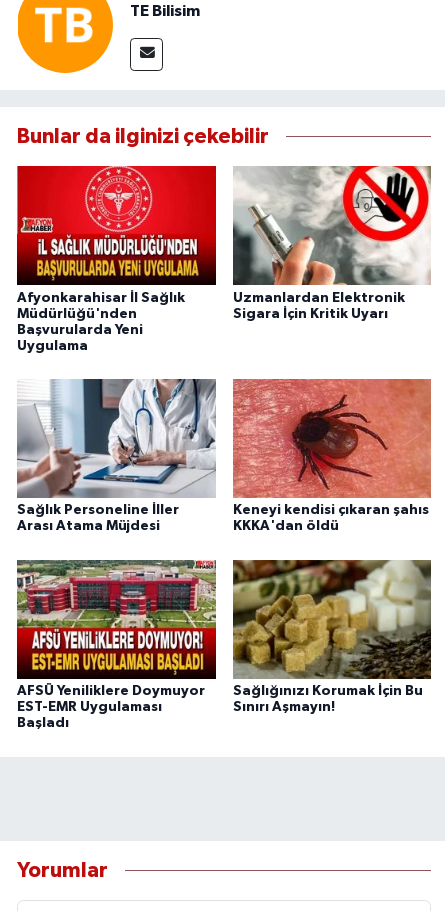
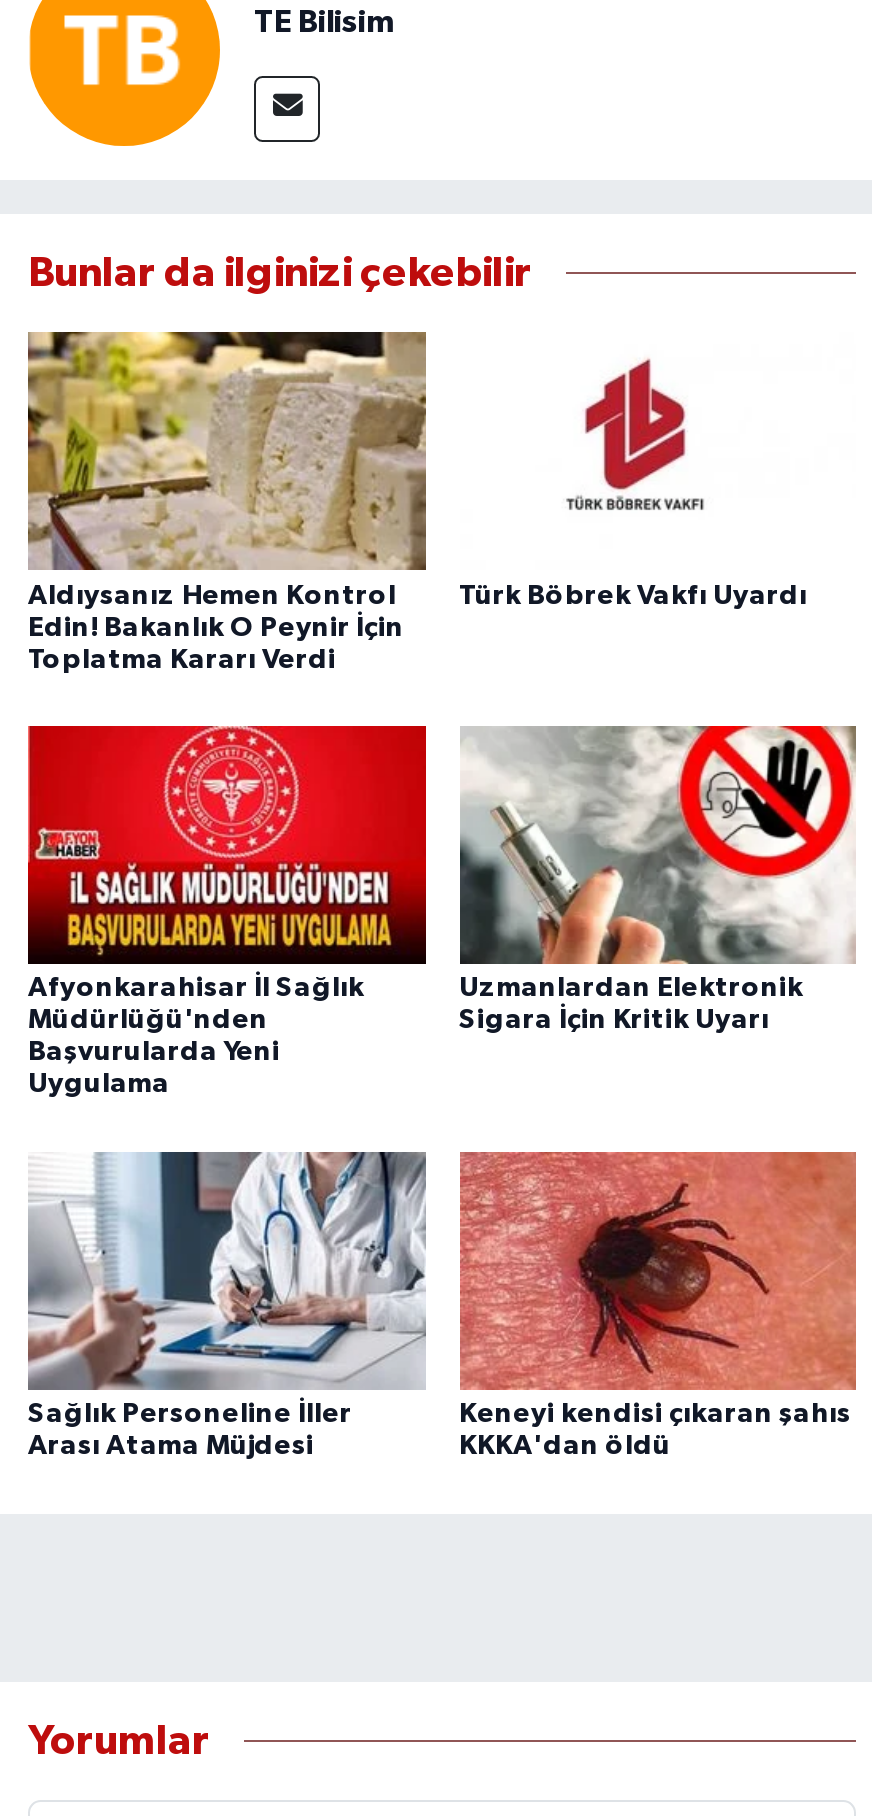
none -> [26,330,428,673] [image] | Aldıysanız Hemen Kontrol | Edin! Bakanlık O Peynir İçin | Toplatma Kararı Verdi
none -> [459,360,807,609] [image] | Türk Böbrek Vakfı Uyardı
moved [16,164,428,533] -> [26,722,851,1461]: [image] | Afyonkarahisar İl Sağlık | Müdürlüğü'nden | ... | Keneyi kendisi çıkaran şahıs | KKKA'dan öldü
[16,559,217,730] [image] | AFSÜ Yeniliklere Doymuyor | EST-EMR Uygulaması | Başladı -> none
[232,559,432,714] [image] | Sağlığınızı Korumak İçin Bu | Sınırı Aşmayın! -> none

